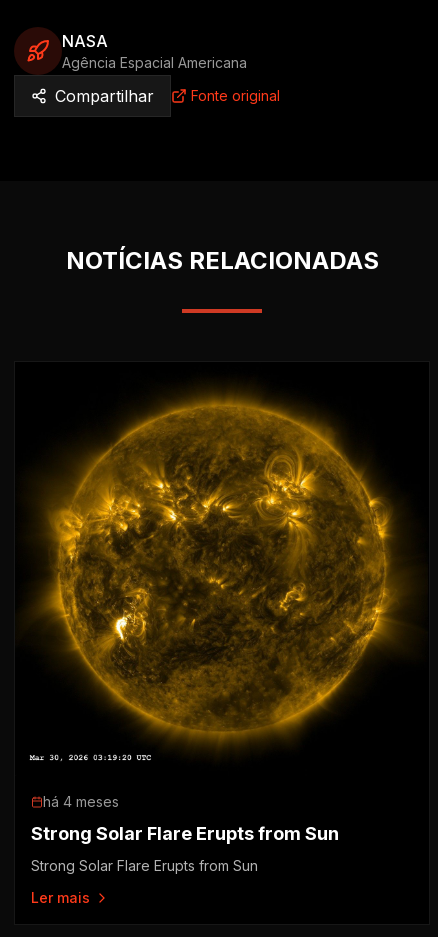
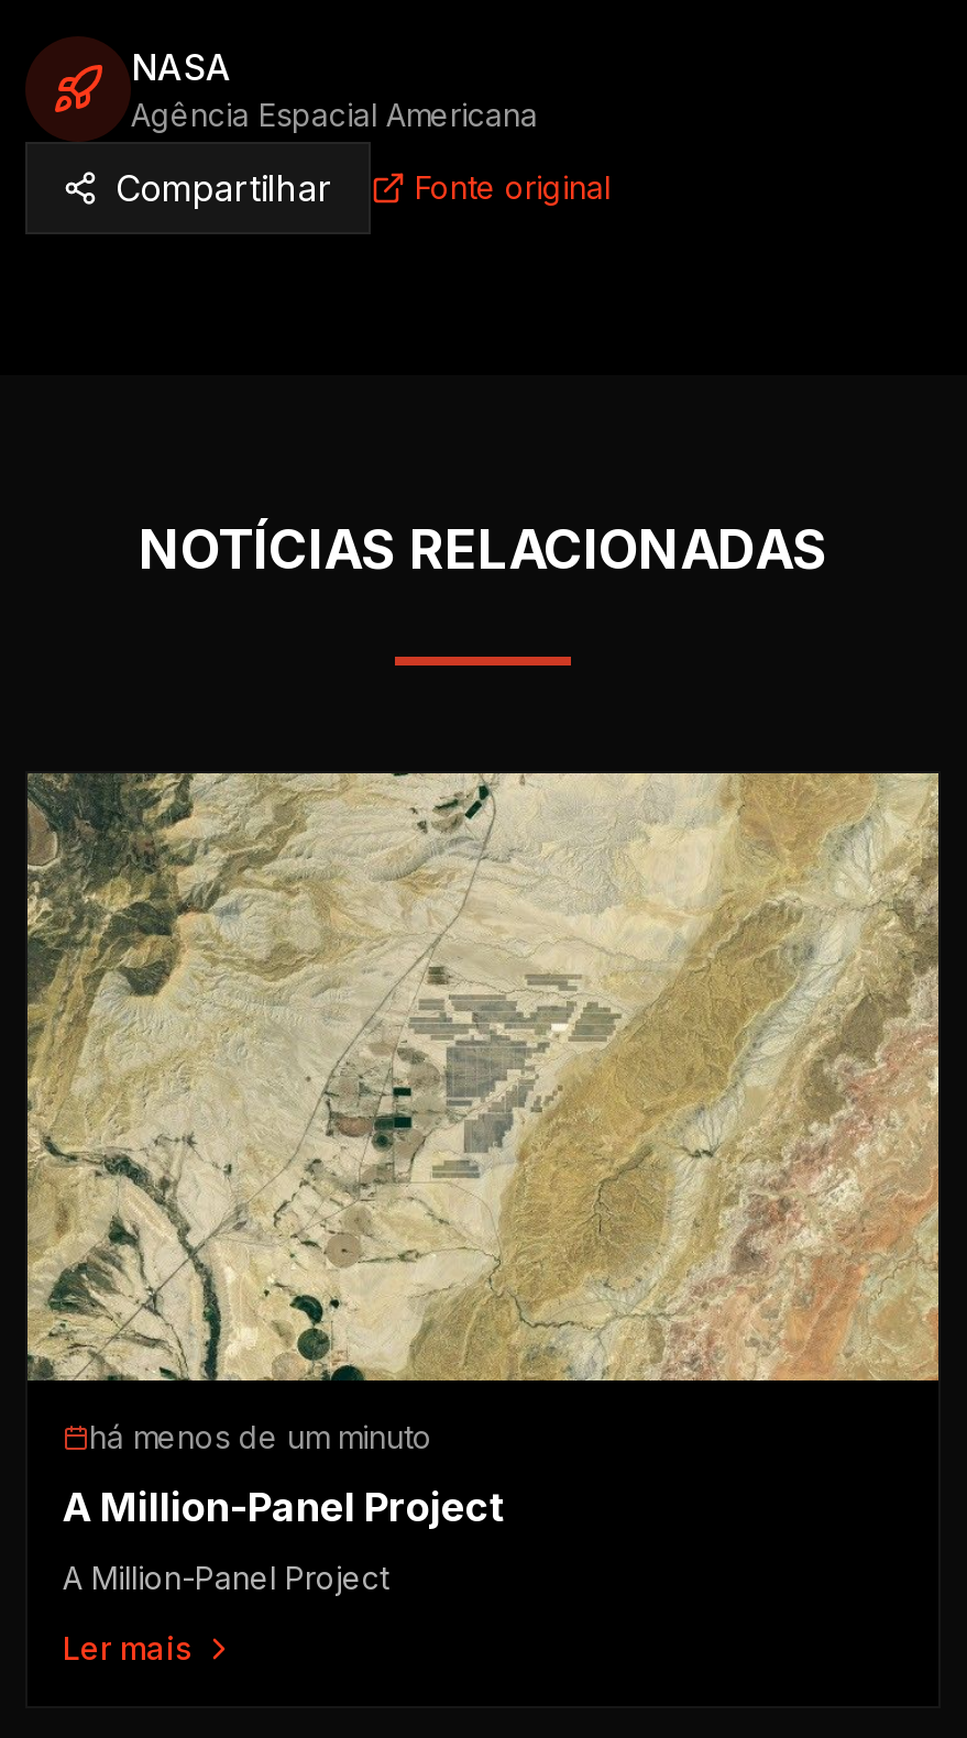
[15,392,429,810] [image] | há 4 meses -> [25,770,941,1456] [image] | há menos de um minuto
[31,823,339,844] Strong Solar Flare Erupts from Sun -> [63,1484,505,1530] A Million-Panel Project
[31,857,258,874] Strong Solar Flare Erupts from Sun -> [63,1559,388,1596] A Million-Panel Project

